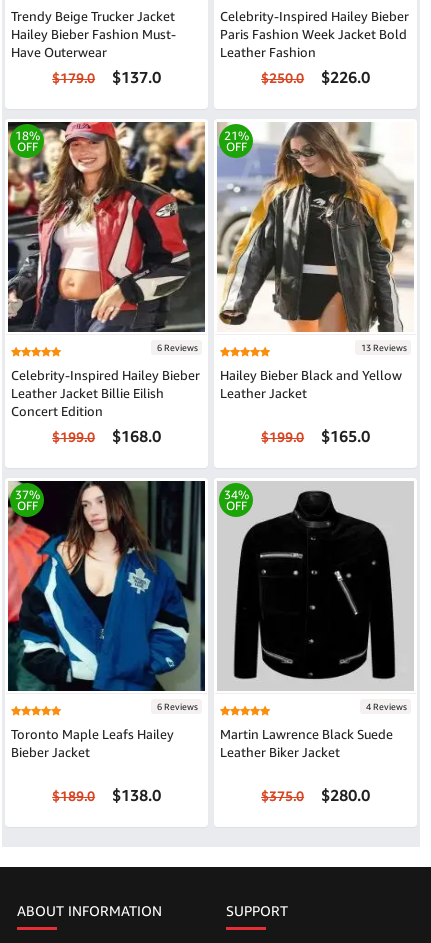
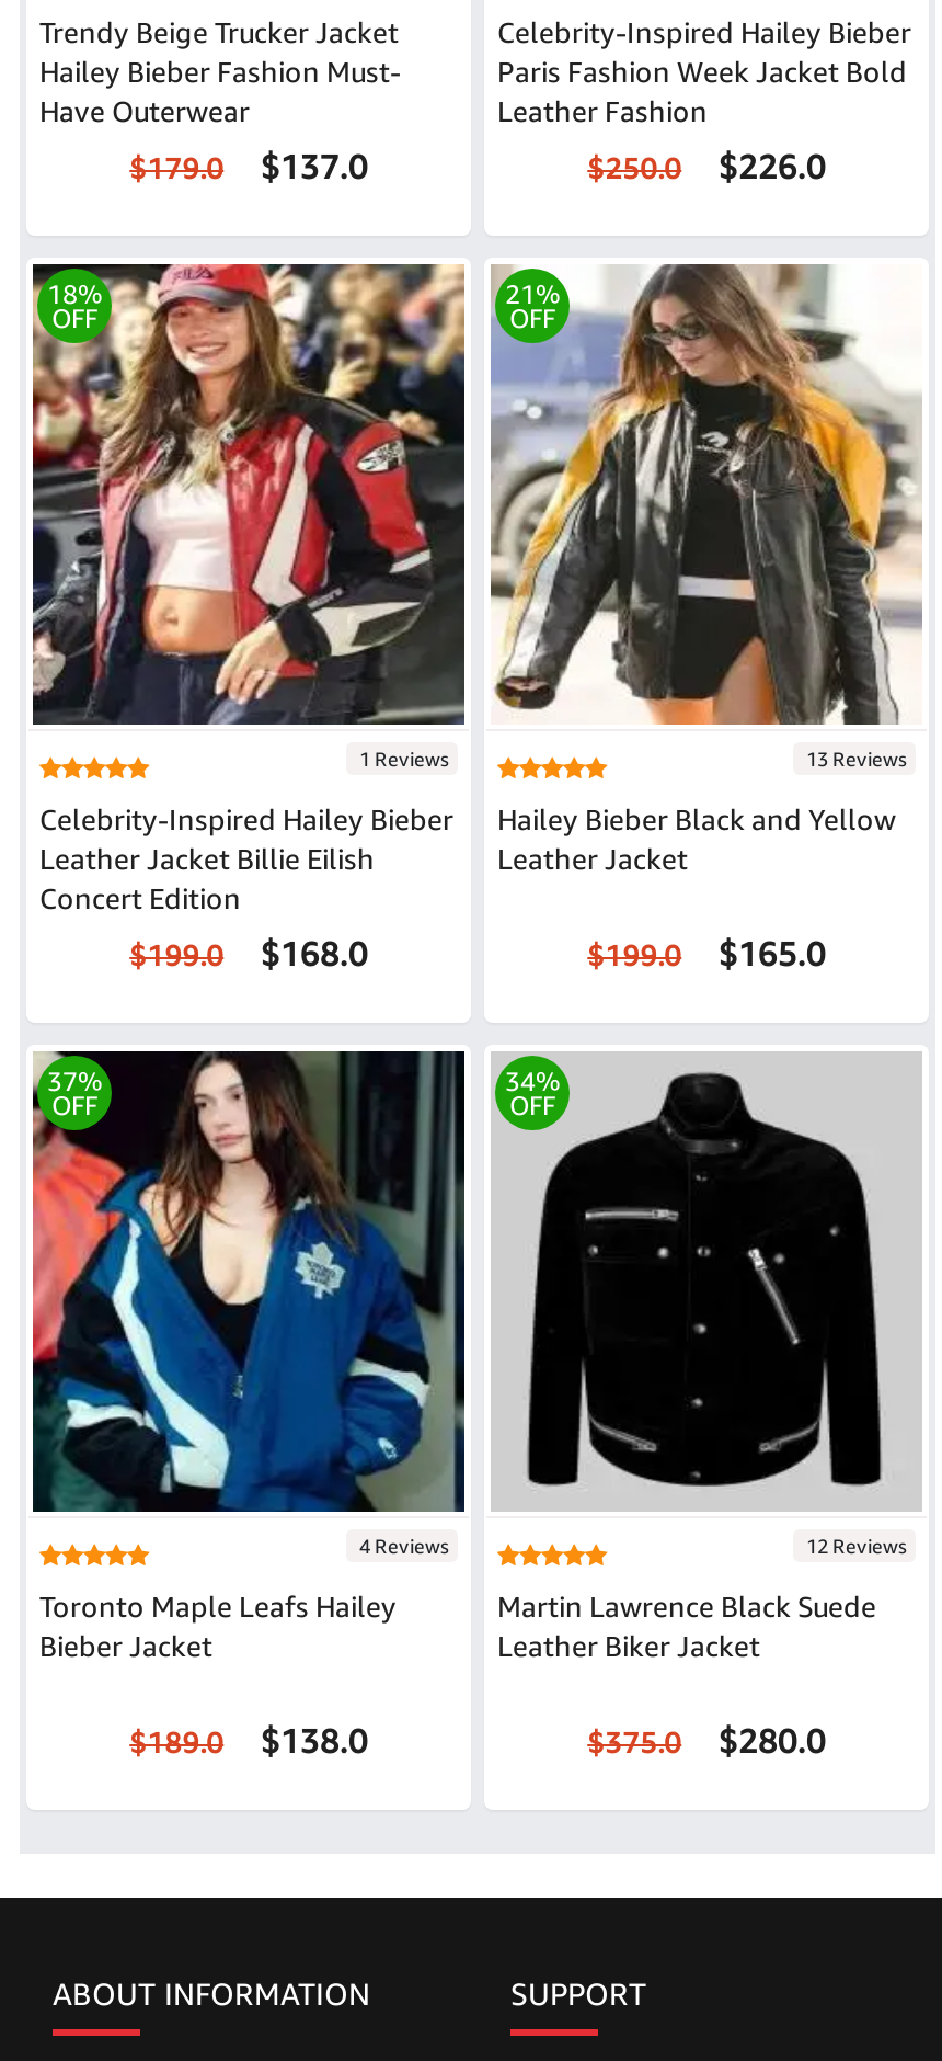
[155,342,198,353] 6 Reviews -> [355,747,449,772] 1 Reviews
[155,701,198,712] 6 Reviews -> [355,1535,449,1559] 4 Reviews
[364,701,407,712] 4 Reviews -> [802,1535,907,1559] 12 Reviews

